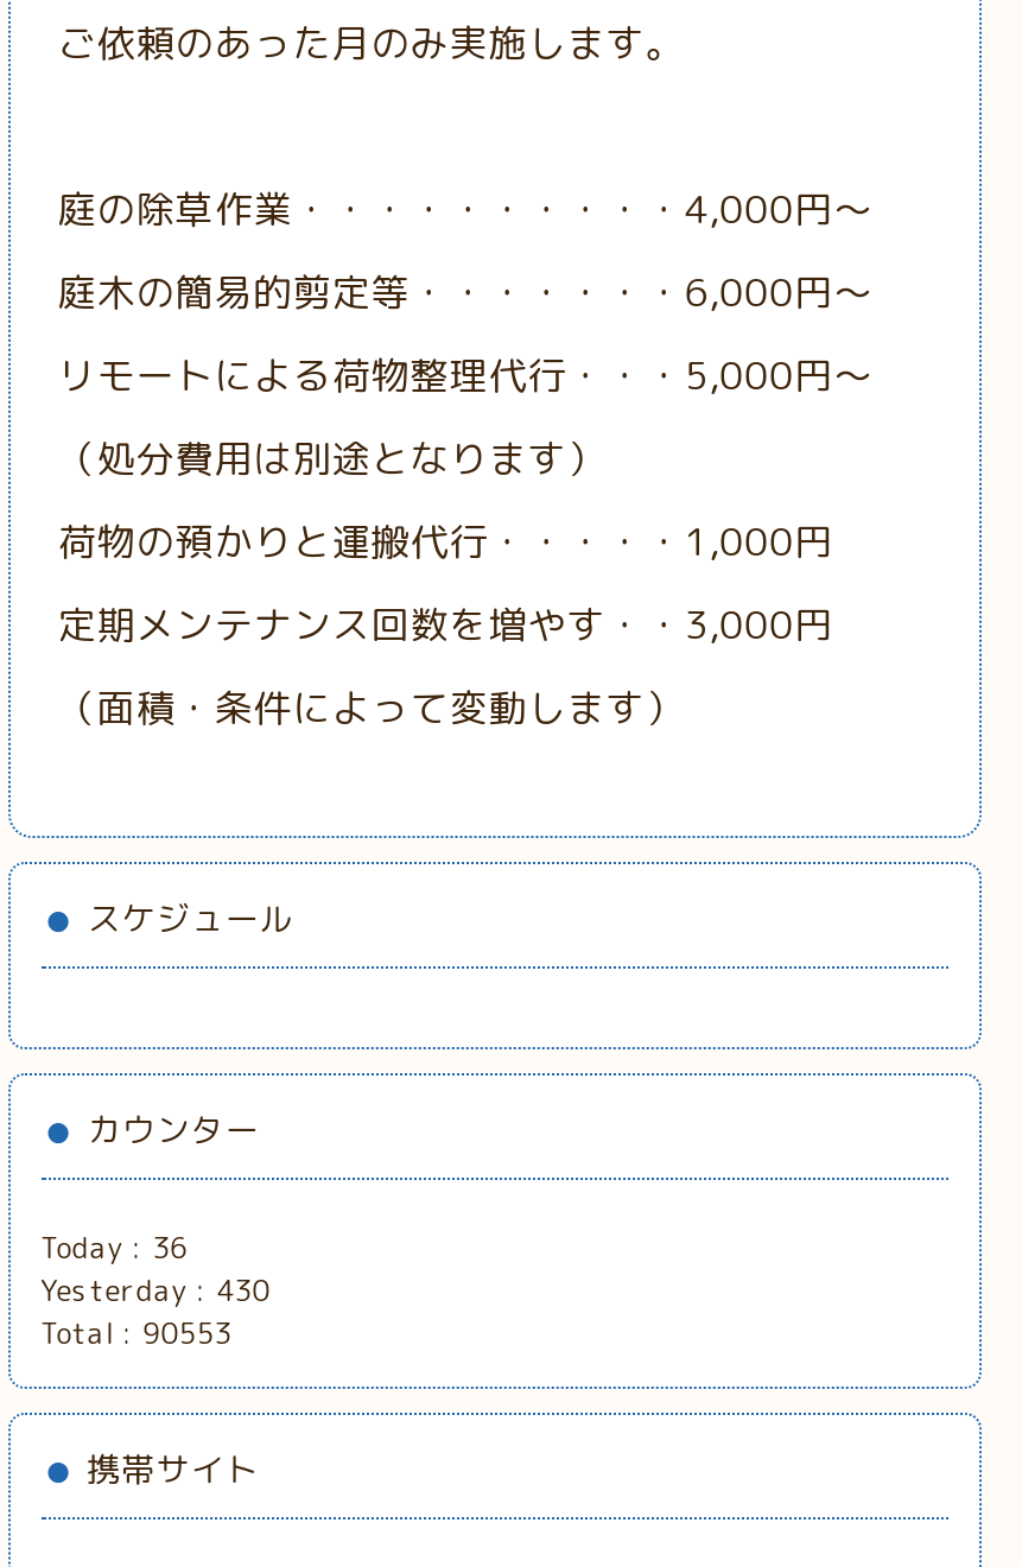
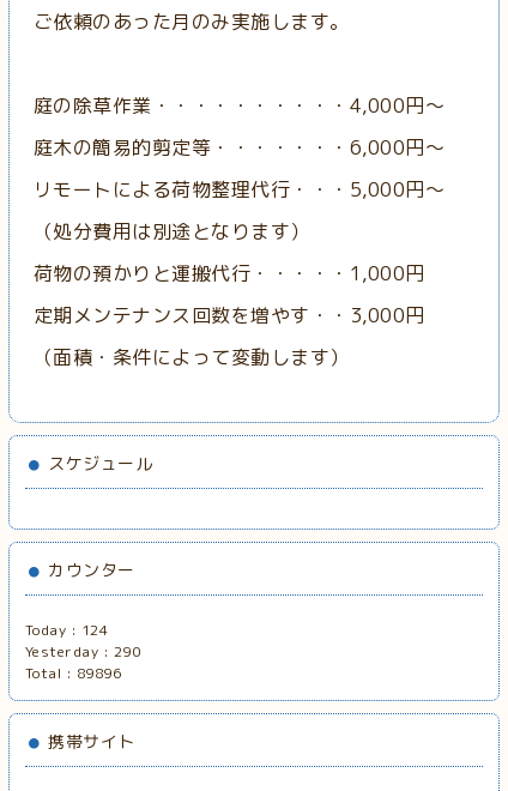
[41,1227,188,1267] Today : 36 -> [25,619,108,640] Today : 124
[41,1269,270,1310] Yesterday : 430 -> [25,641,141,661] Yesterday : 290
[41,1312,232,1352] Total : 90553 -> [25,662,121,683] Total : 89896

